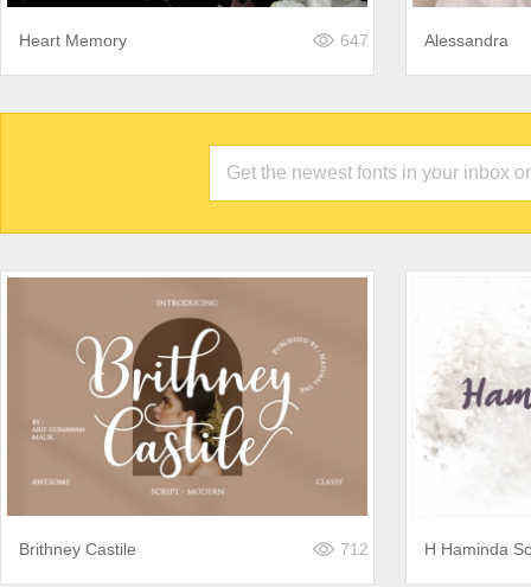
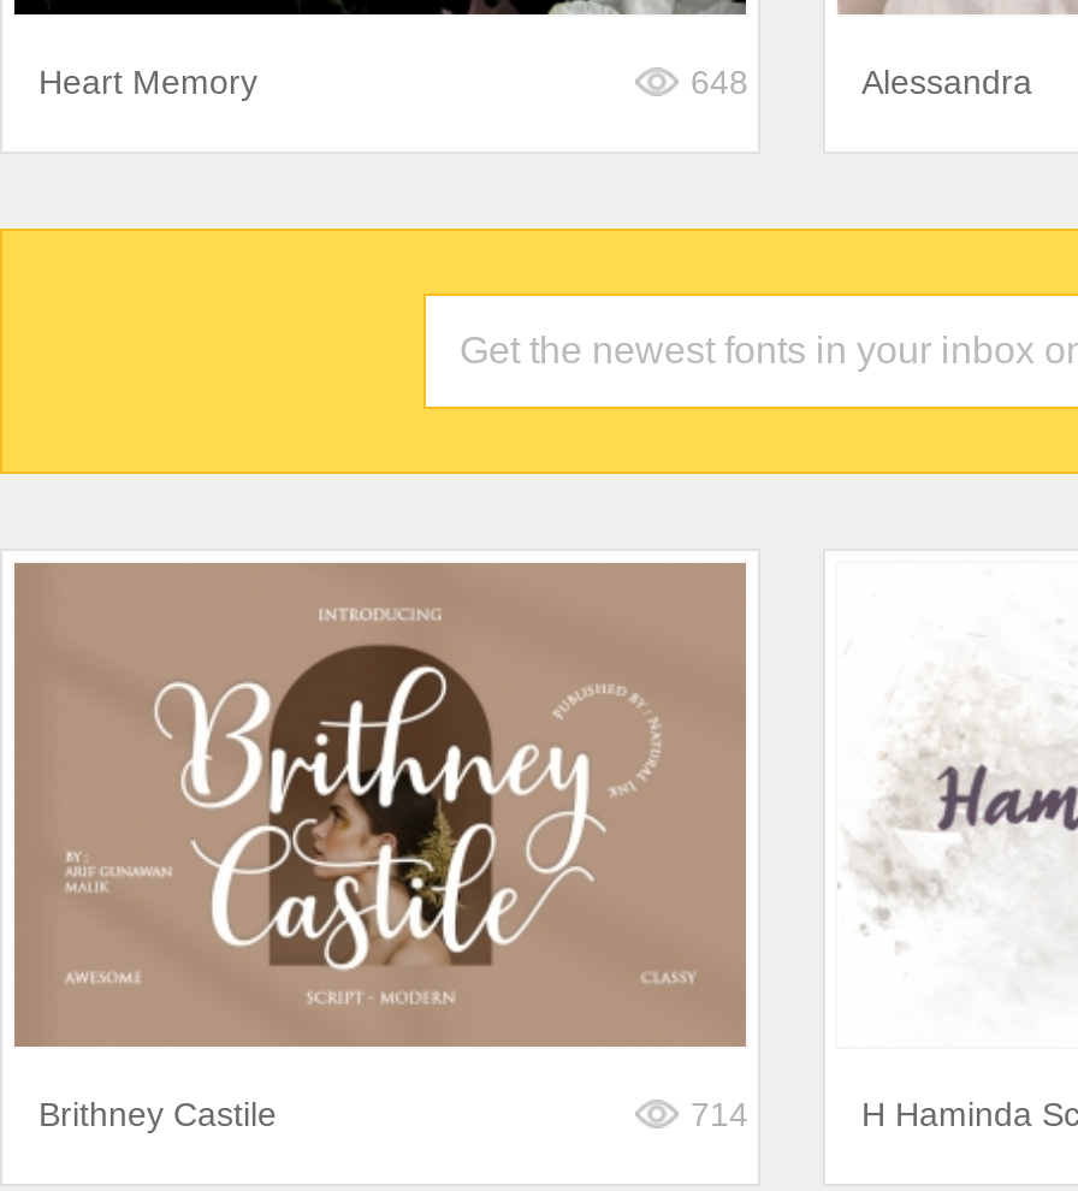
[340,31,369,50] 647 -> [691,63,748,101] 648
[340,540,369,559] 712 -> [691,1095,748,1133] 714

